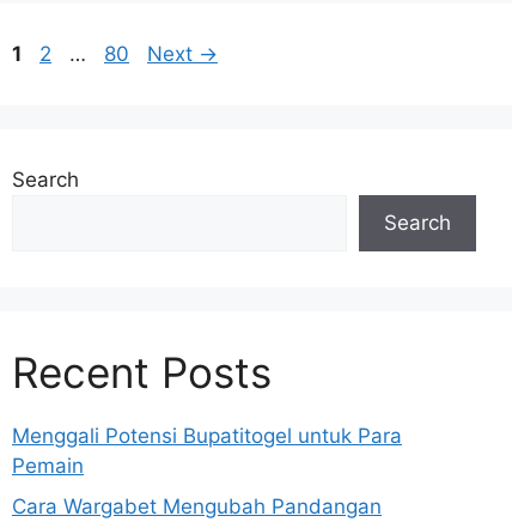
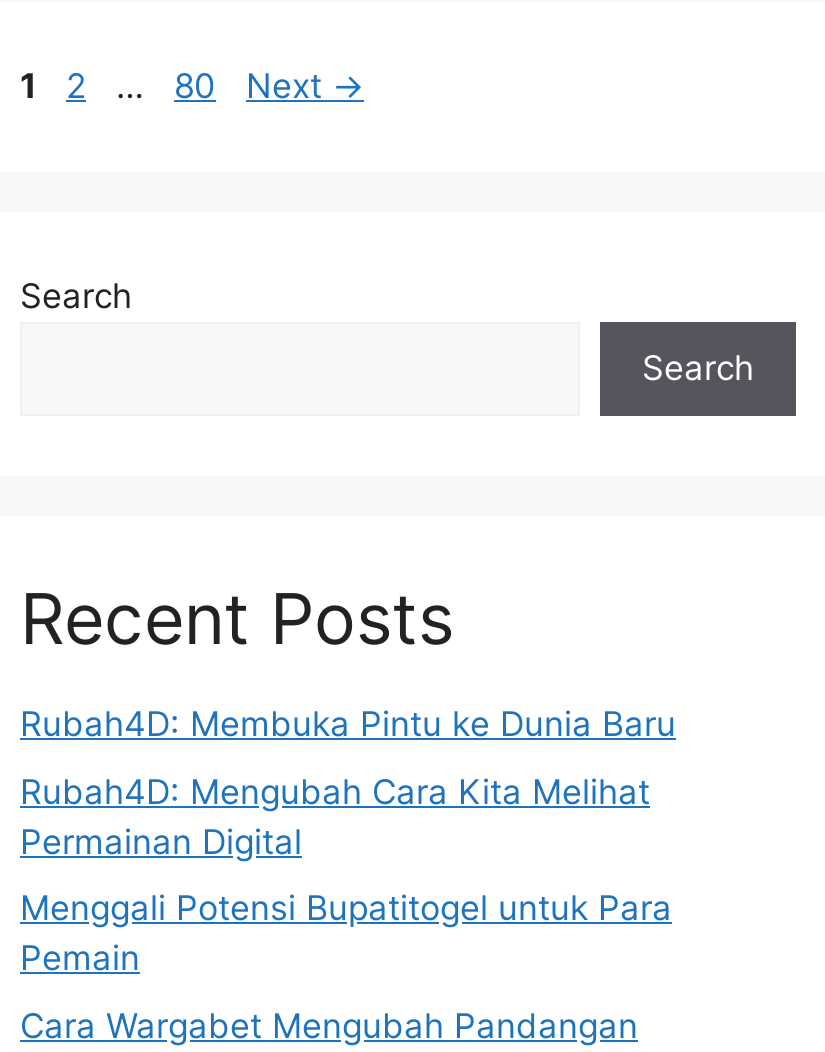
none -> [20,704,676,861] Rubah4D: Membuka Pintu ke Dunia Baru | Rubah4D: Mengubah Cara Kita Melihat | Permainan Digital

